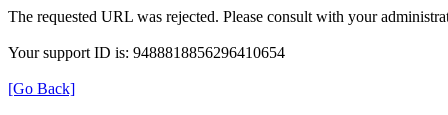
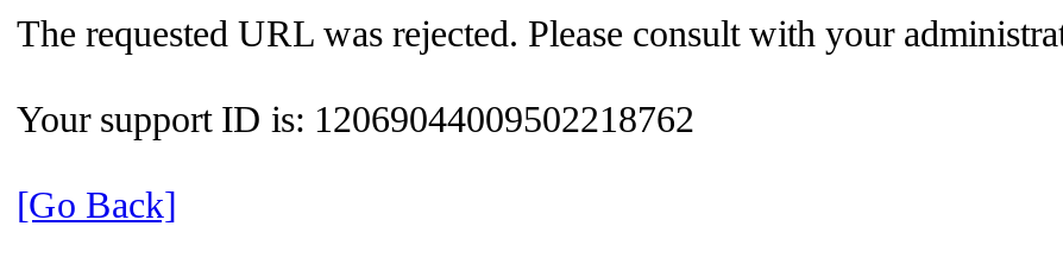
[8,44,285,61] Your support ID is: 9488818856296410654 -> [17,99,694,139] Your support ID is: 12069044009502218762

